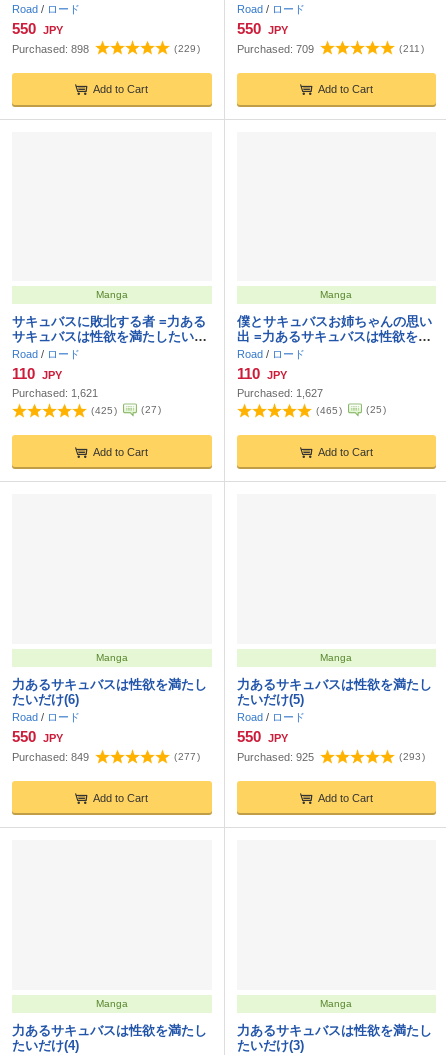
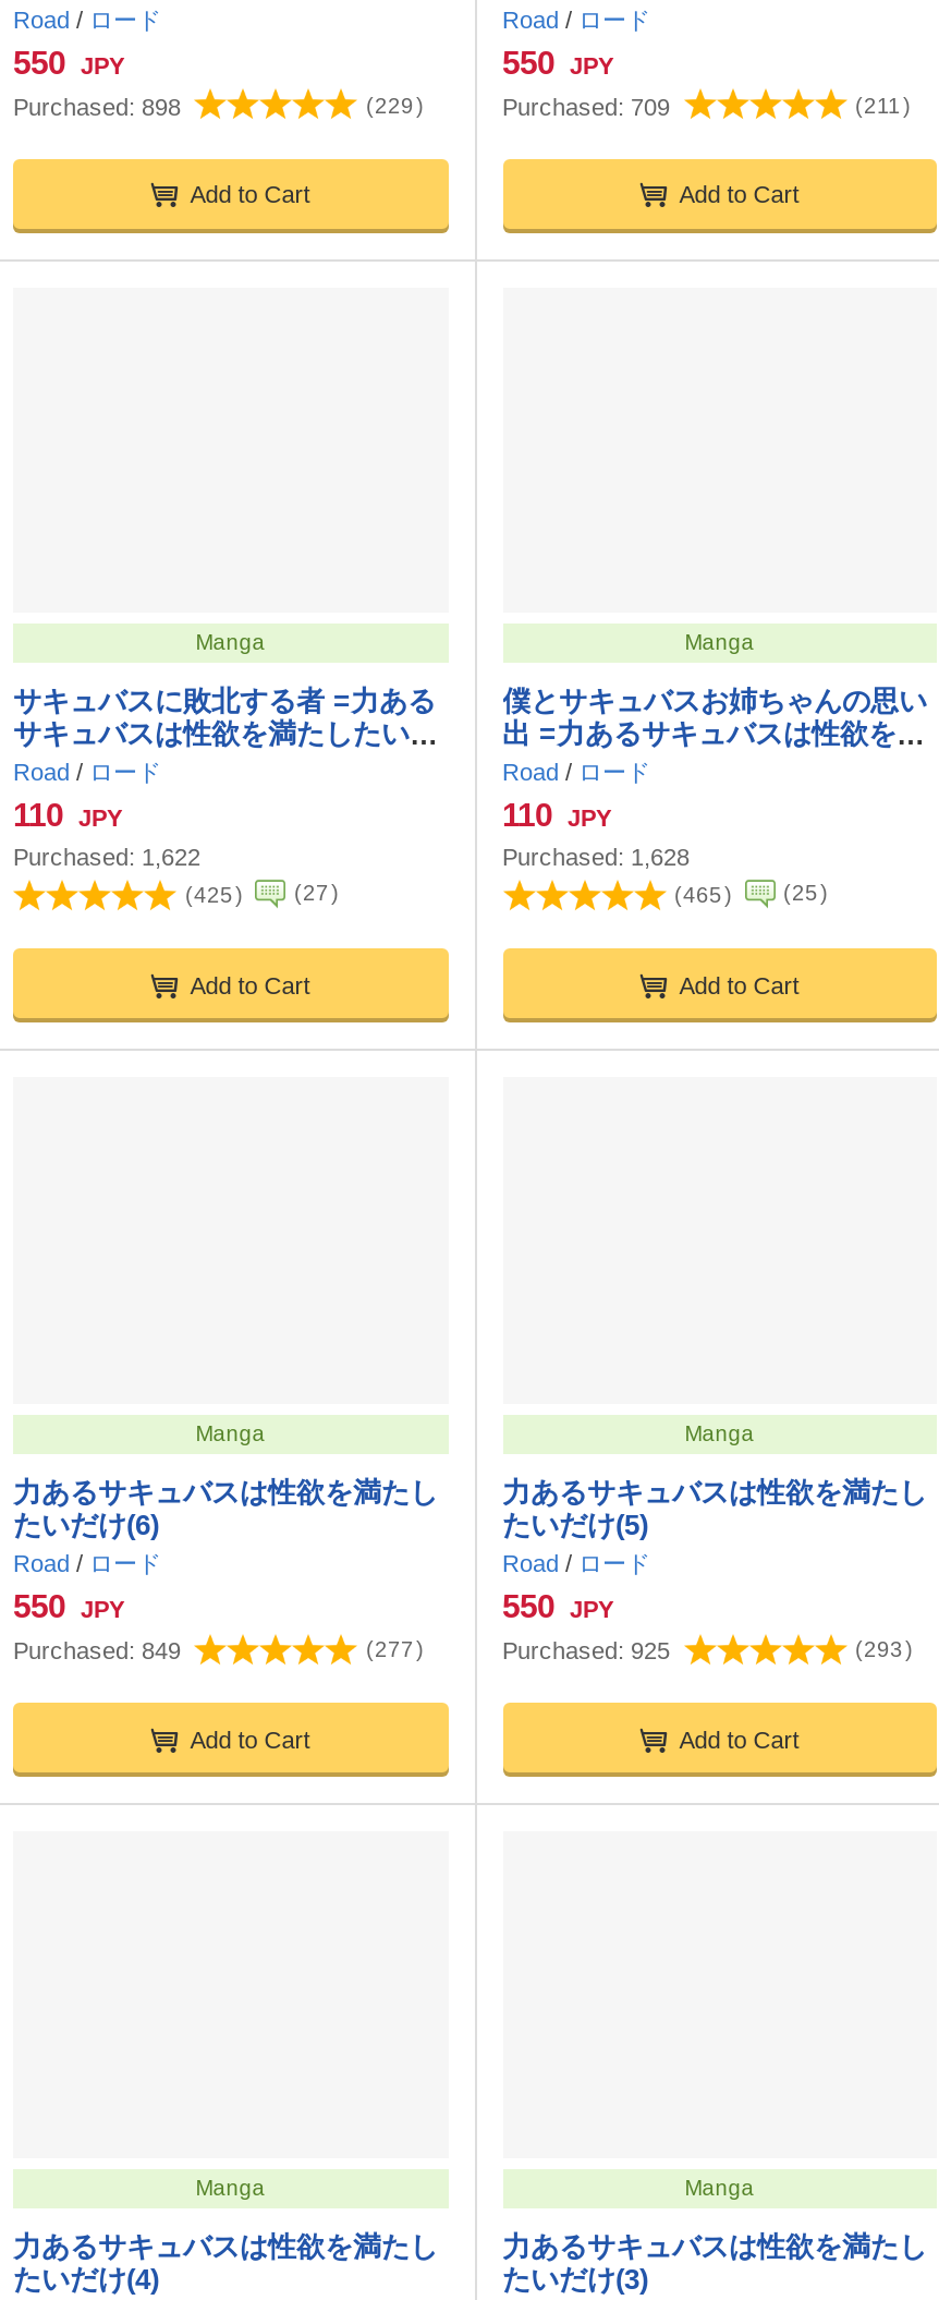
[12,387,98,399] Purchased: 1,621 -> [13,845,200,871] Purchased: 1,622
[236,387,322,399] Purchased: 1,627 -> [502,845,690,871] Purchased: 1,628

